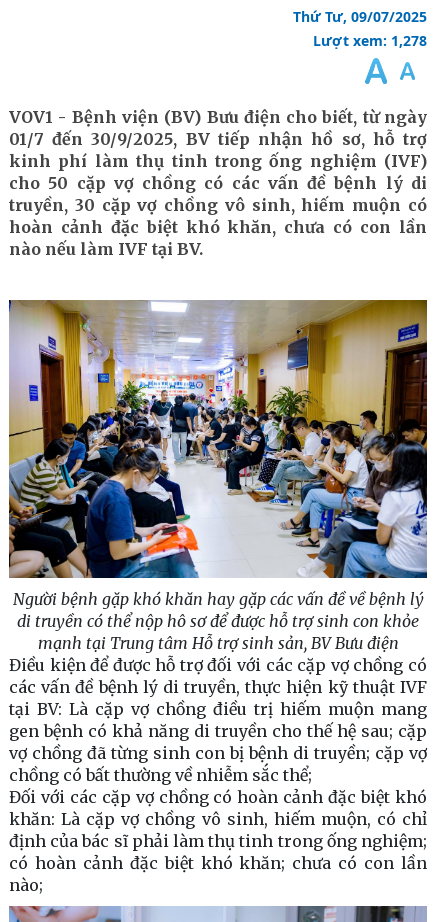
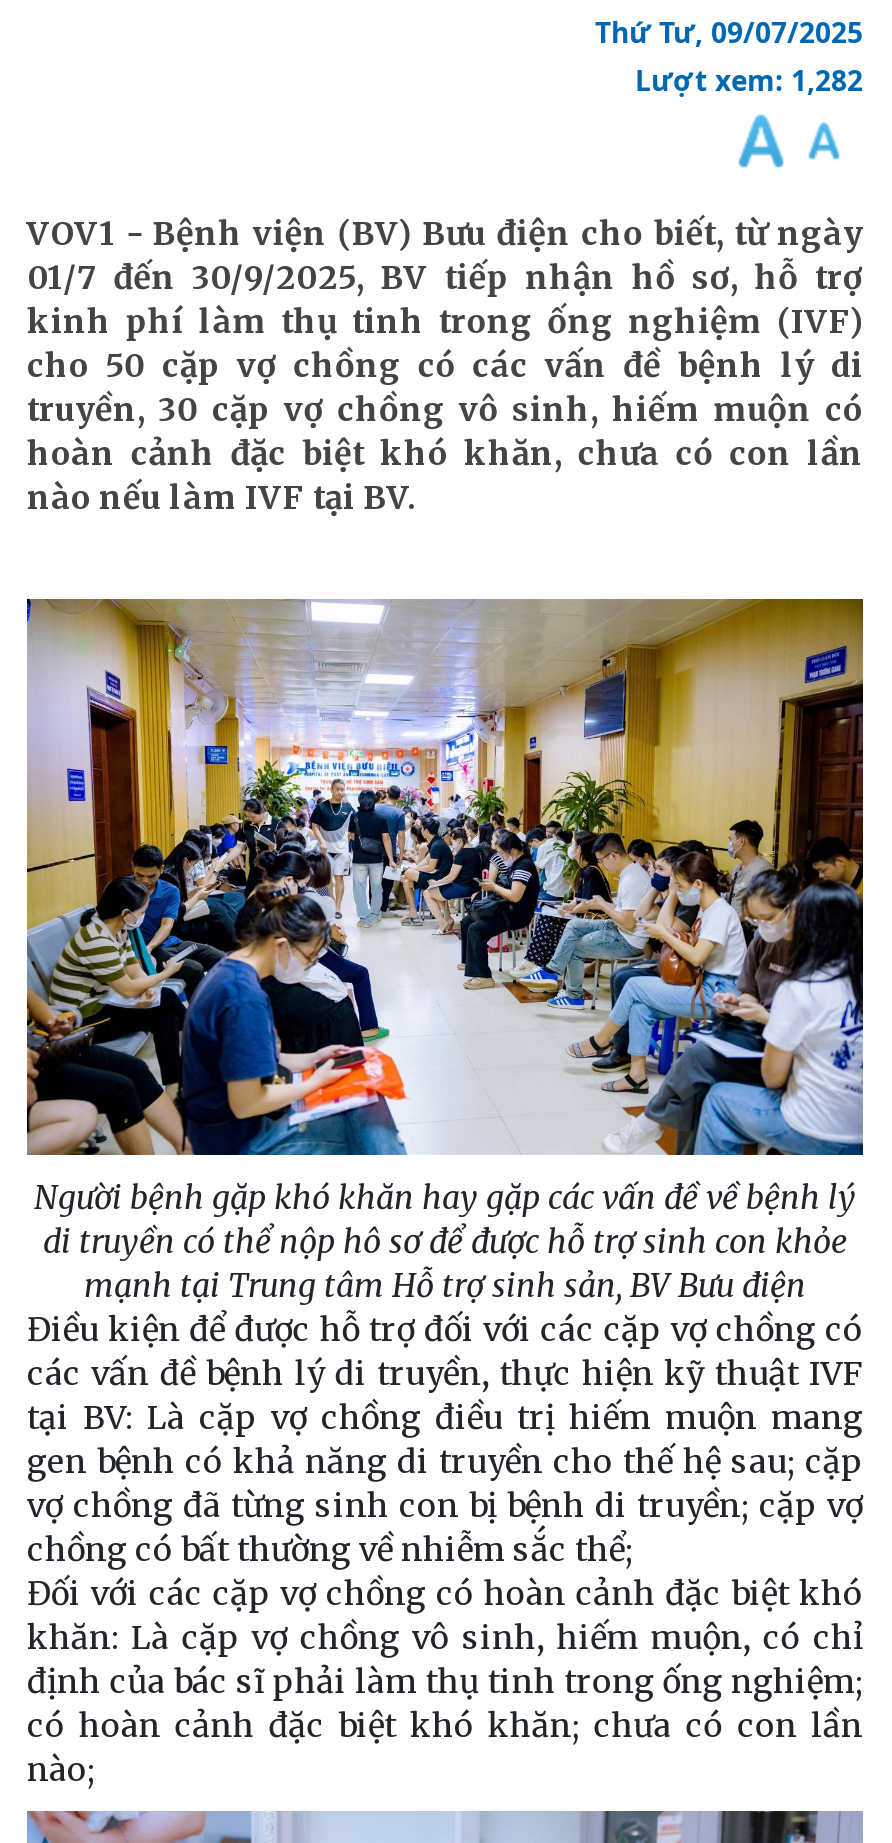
[313,31,427,50] Lượt xem: 1,278 -> [635,61,863,99] Lượt xem: 1,282

